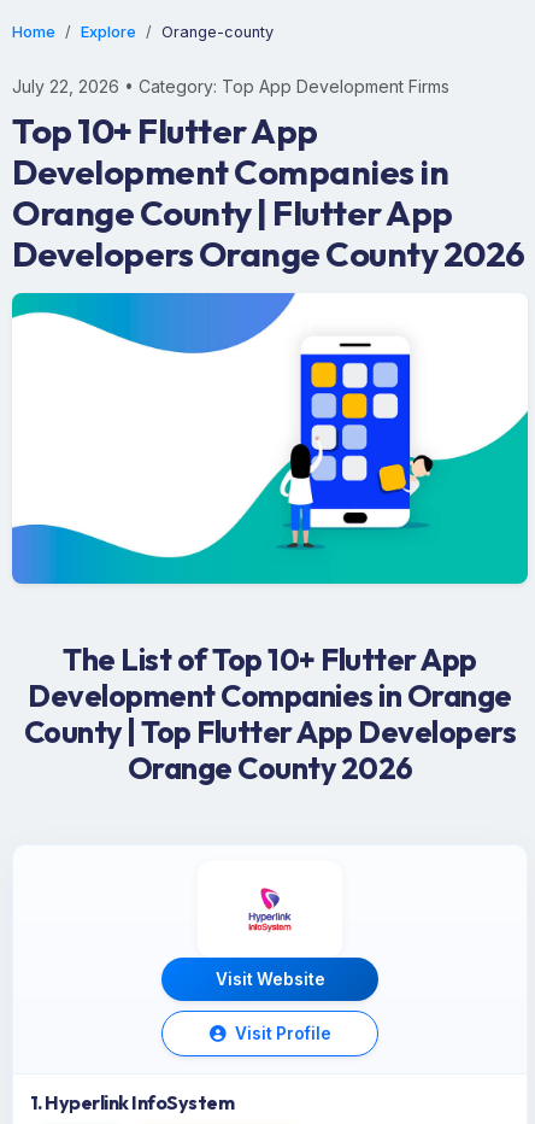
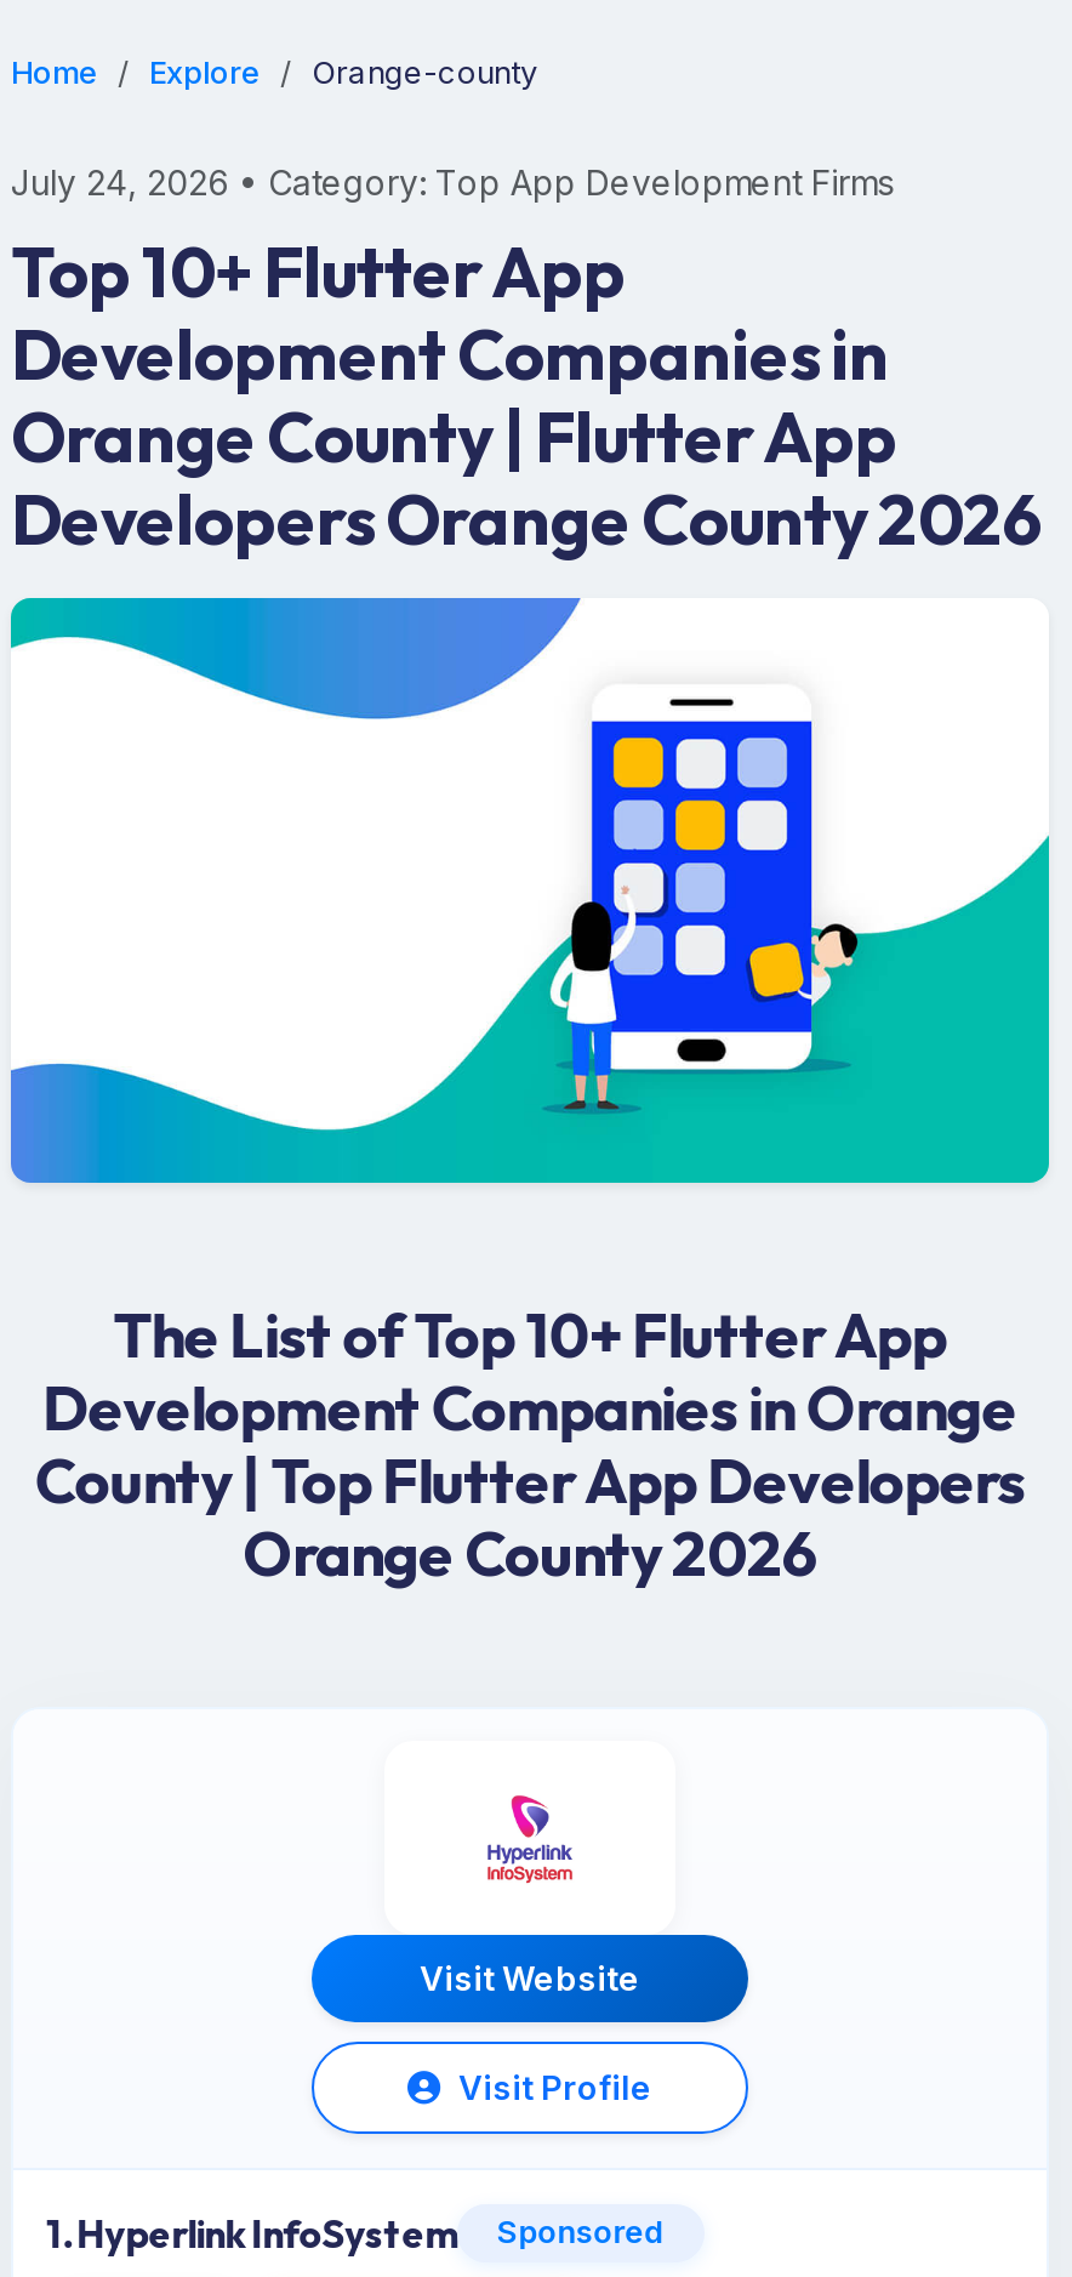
[12,76,449,96] July 22, 2026 • Category: Top App Development Firms -> [11,161,894,203] July 24, 2026 • Category: Top App Development Firms
none -> [496,2214,666,2250] Sponsored

